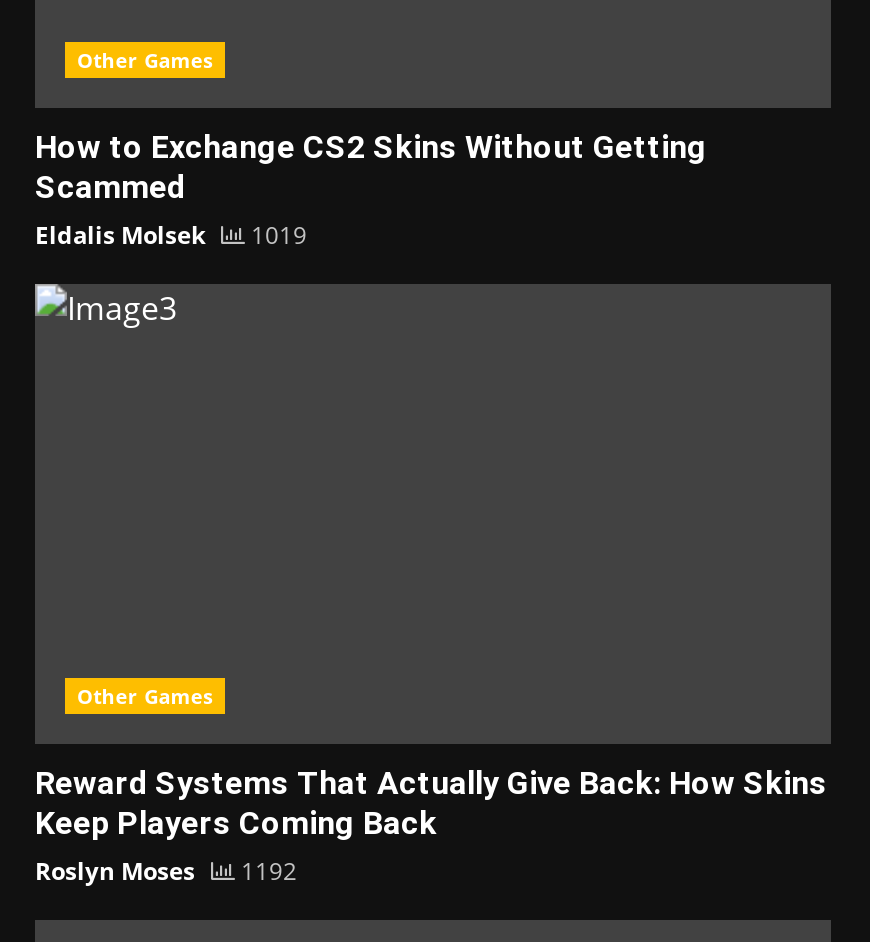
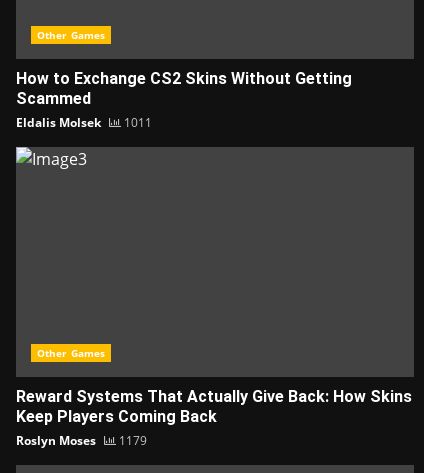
[35,217,307,251] Eldalis Molsek 1019 -> [16,114,152,131] Eldalis Molsek 1011
[35,853,297,887] Roslyn Moses 1192 -> [16,432,147,449] Roslyn Moses 1179

